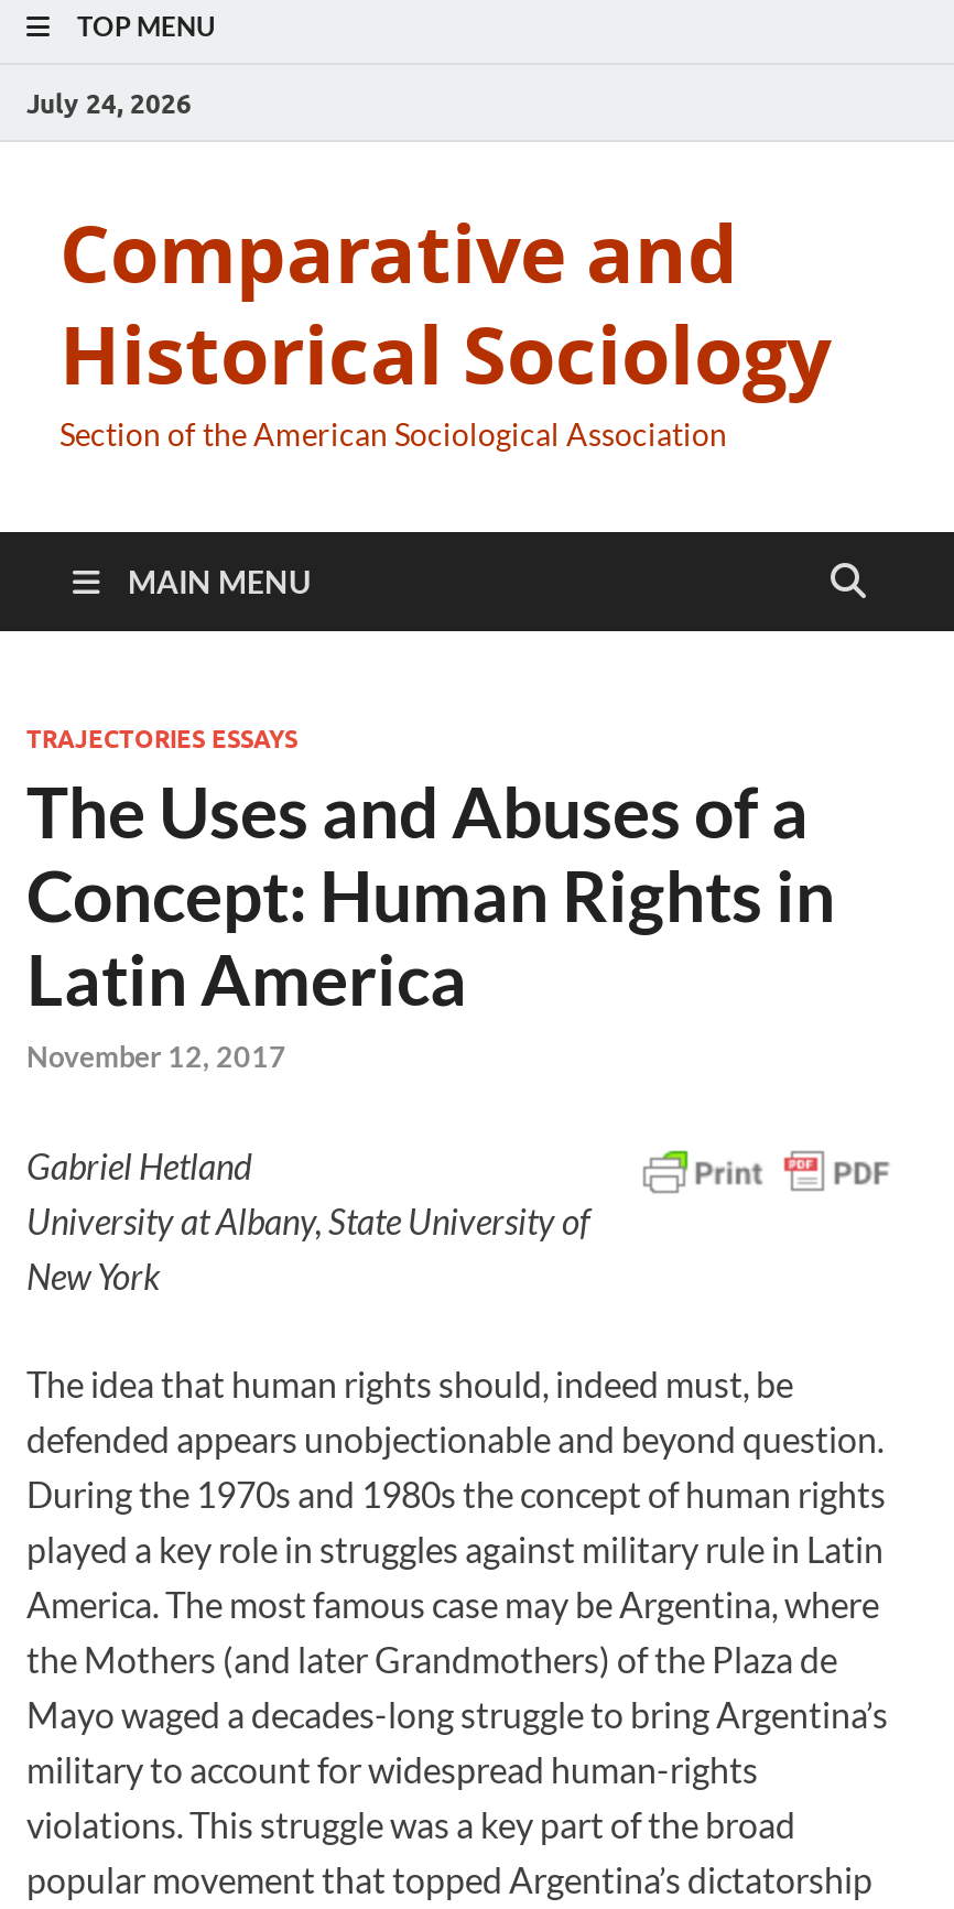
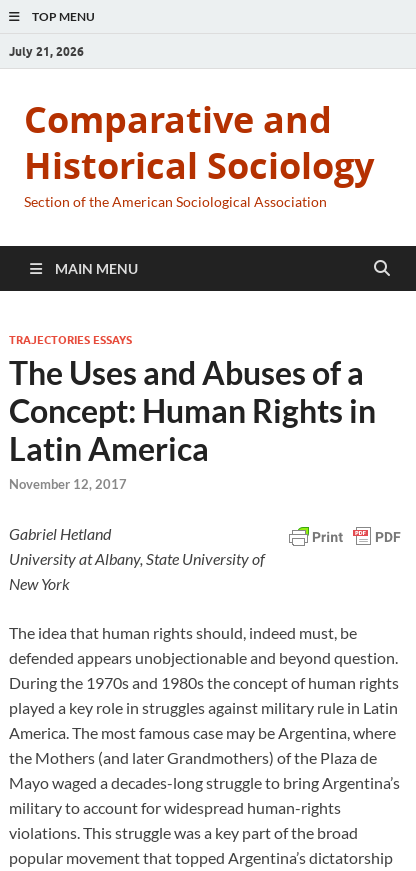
[26,86,192,119] July 24, 2026 -> [9,43,84,58] July 21, 2026

